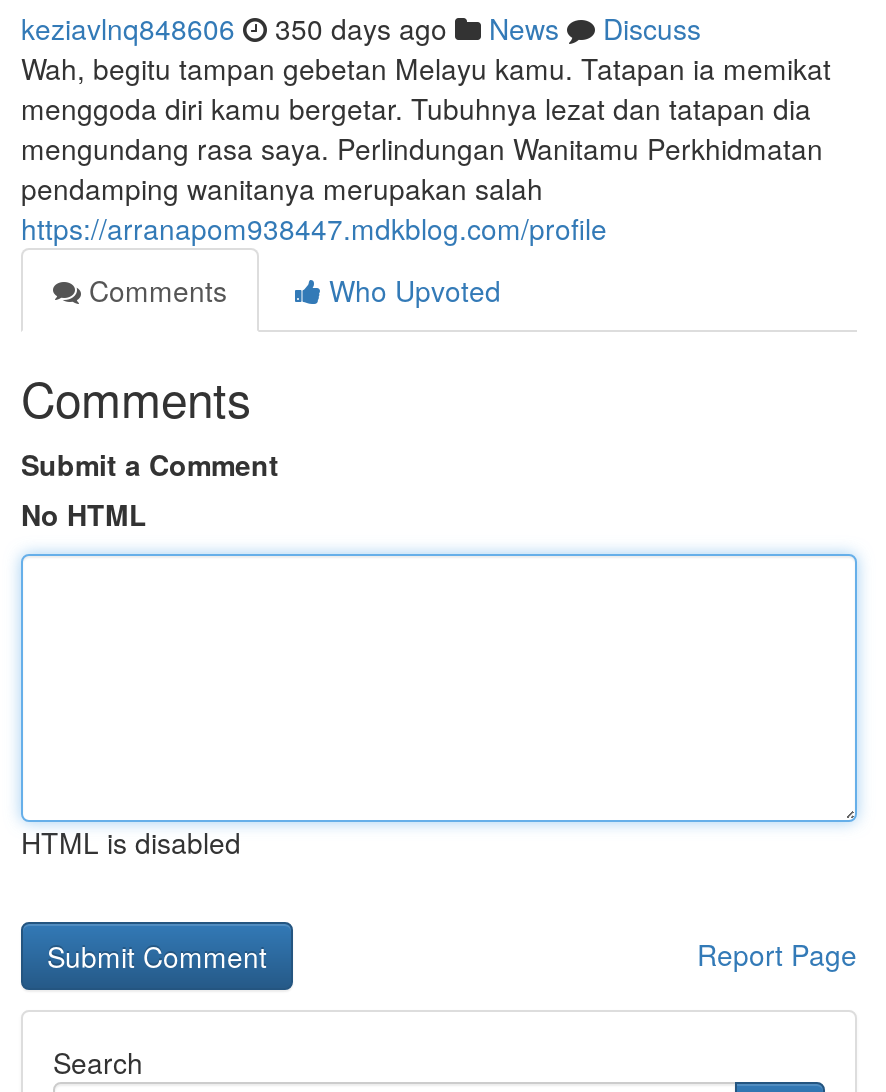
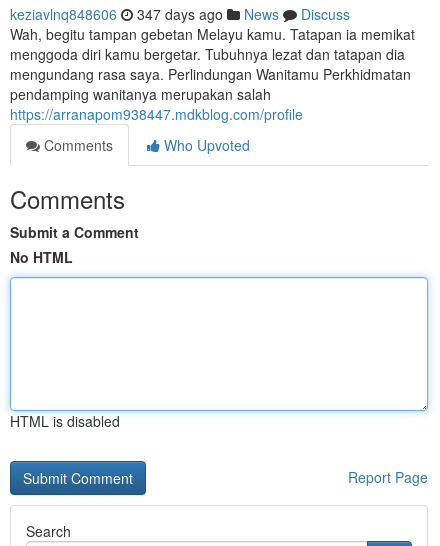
[21,8,701,48] keziavlnq848606 350 days ago News Discuss -> [10,4,350,24] keziavlnq848606 347 days ago News Discuss

